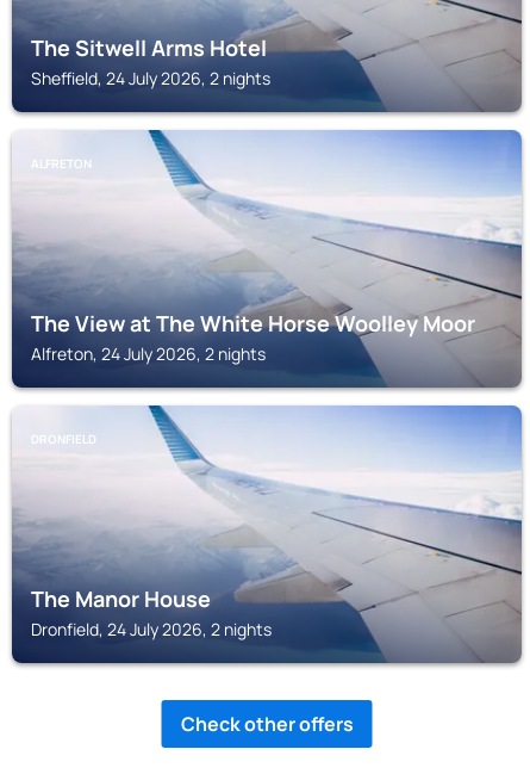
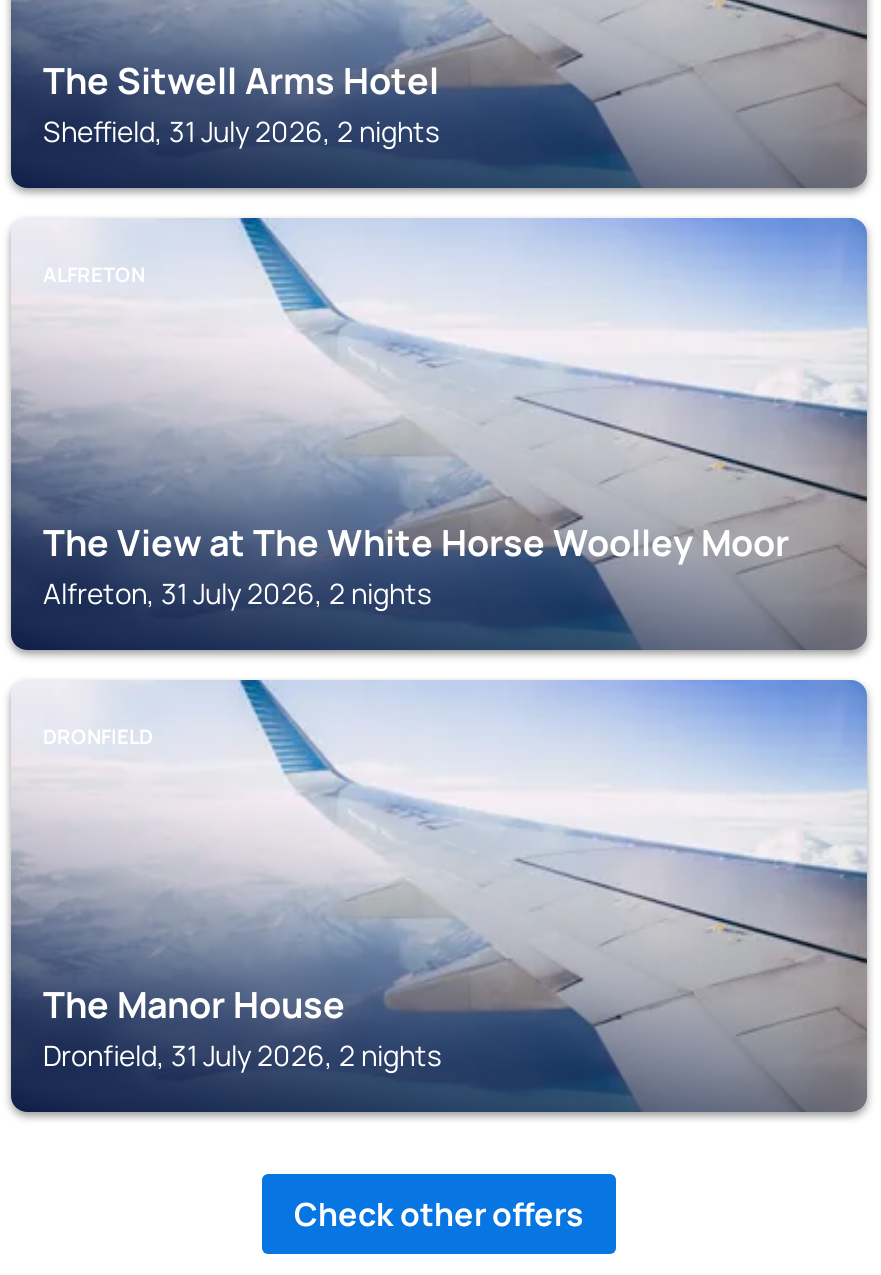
[31,67,270,89] Sheffield, 24 July 2026, 2 nights -> [43,112,439,150] Sheffield, 31 July 2026, 2 nights
[31,342,266,365] Alfreton, 24 July 2026, 2 nights -> [43,574,431,612] Alfreton, 31 July 2026, 2 nights
[31,618,272,640] Dronfield, 24 July 2026, 2 nights -> [43,1036,441,1074] Dronfield, 31 July 2026, 2 nights

